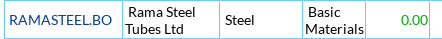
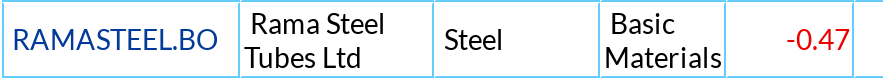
[398,11,428,28] 0.00 -> [780,22,850,56] -0.47

